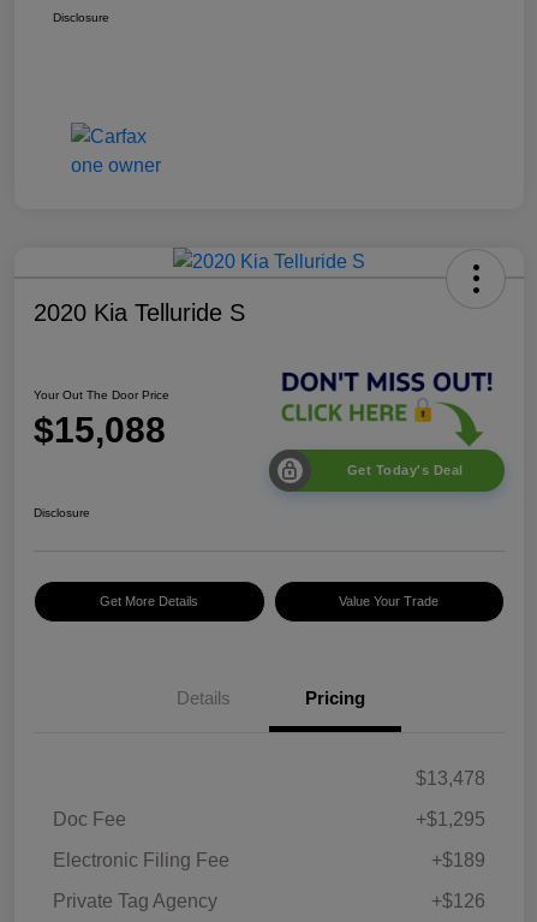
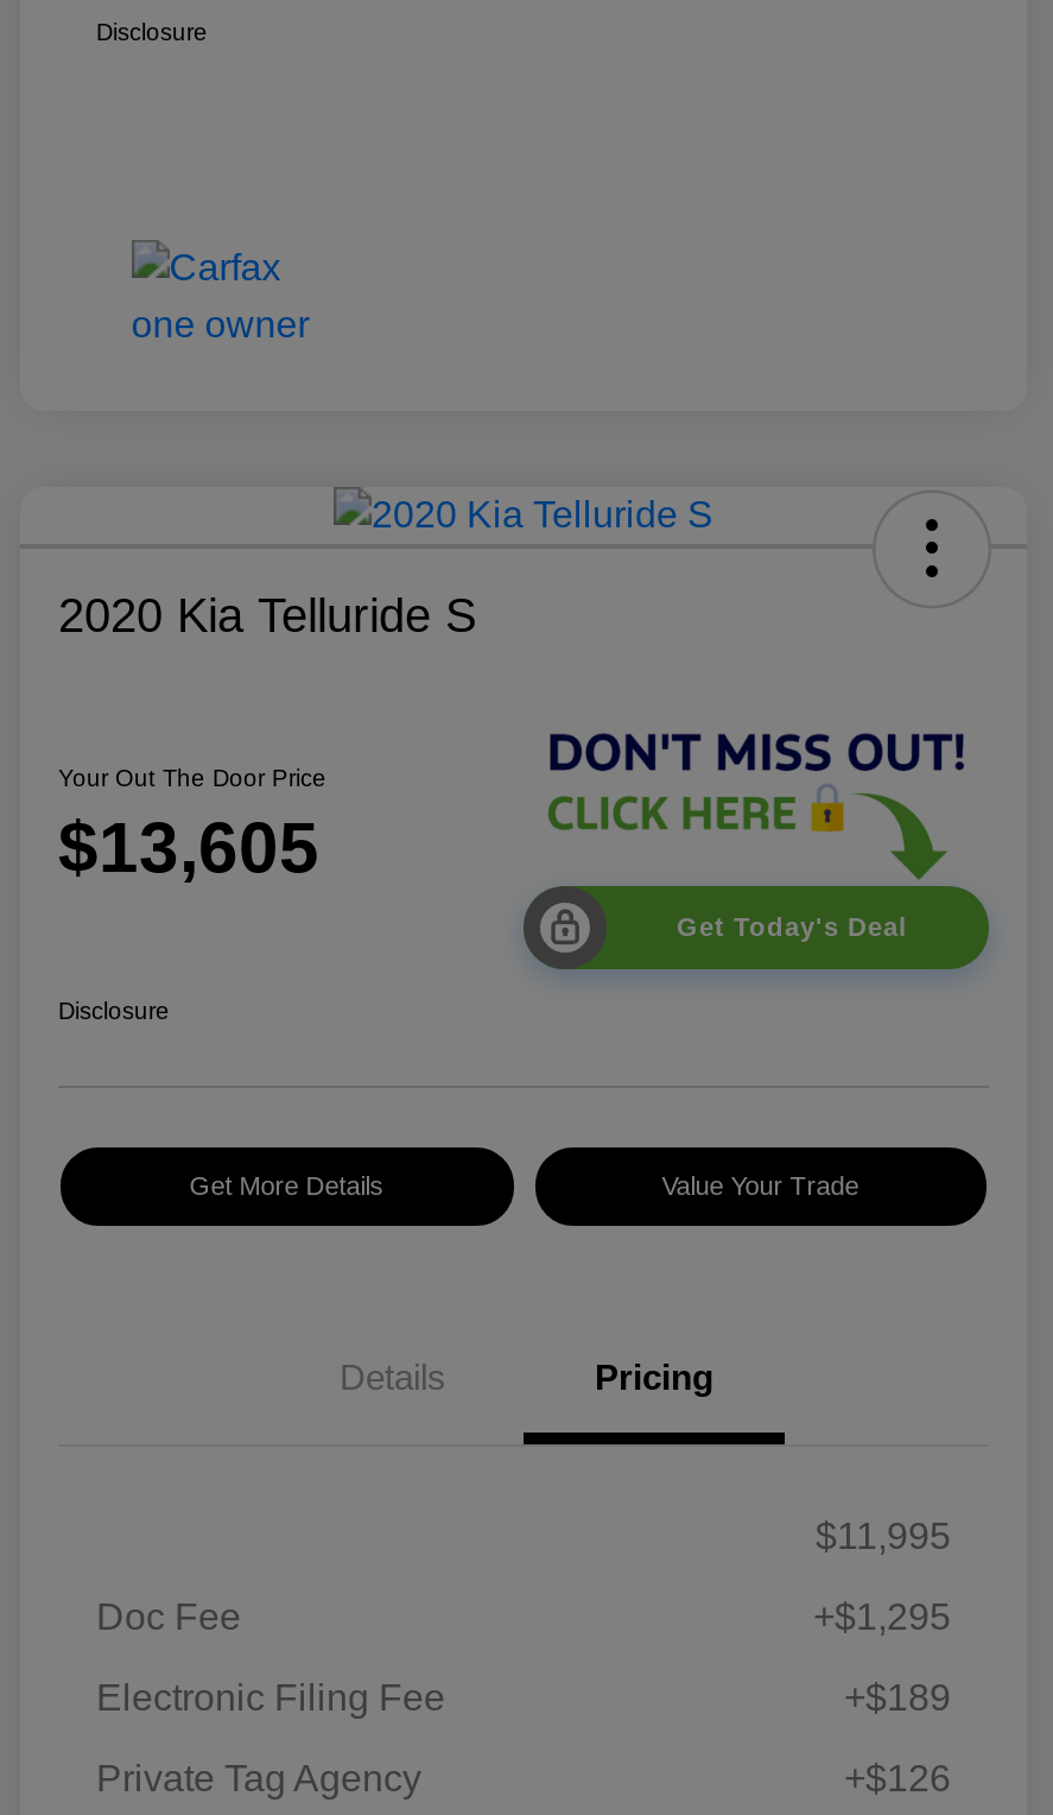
[34,410,166,450] $15,088 -> [58,808,319,887] $13,605
[416,768,485,788] $13,478 -> [816,1514,951,1555] $11,995

